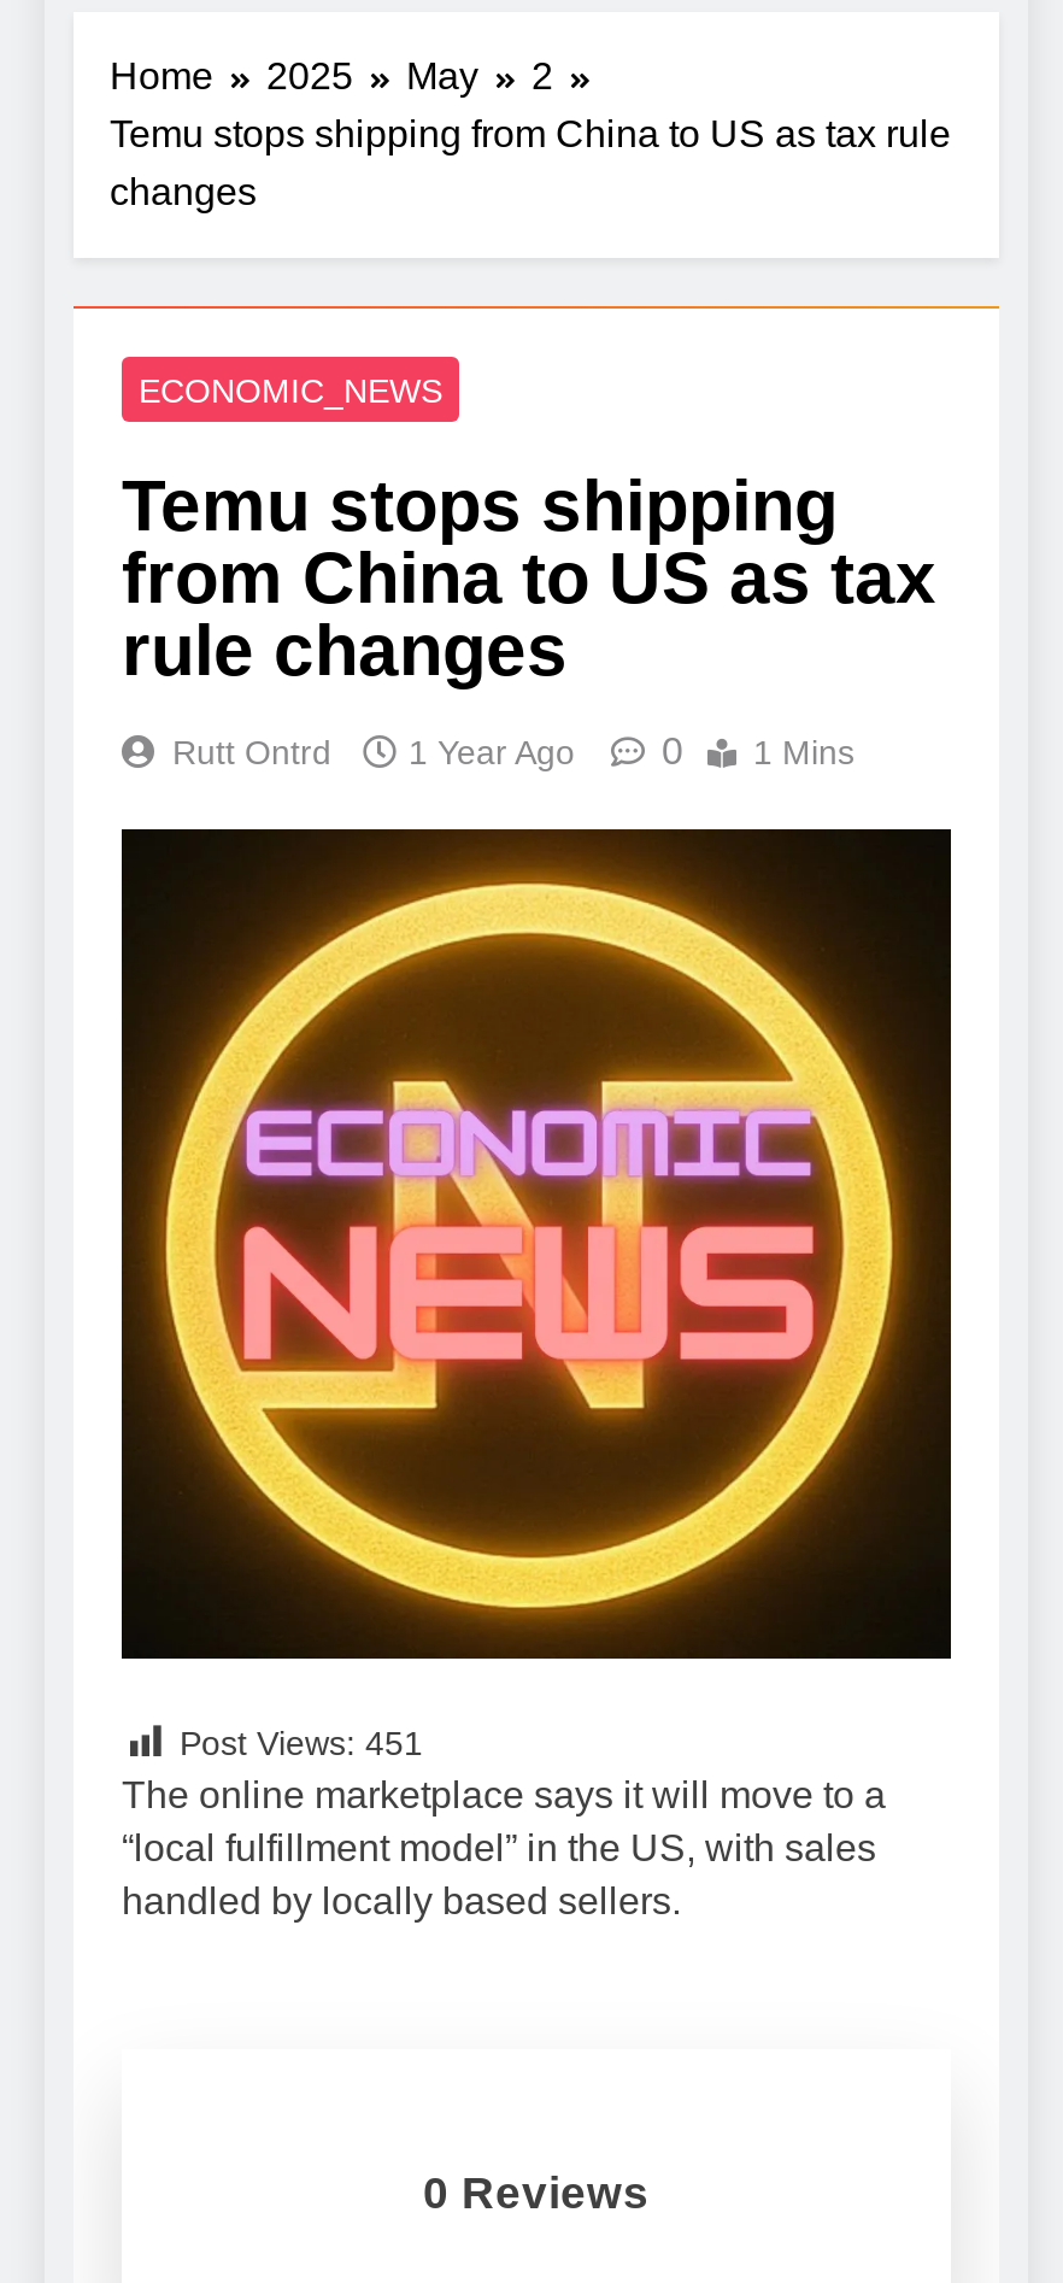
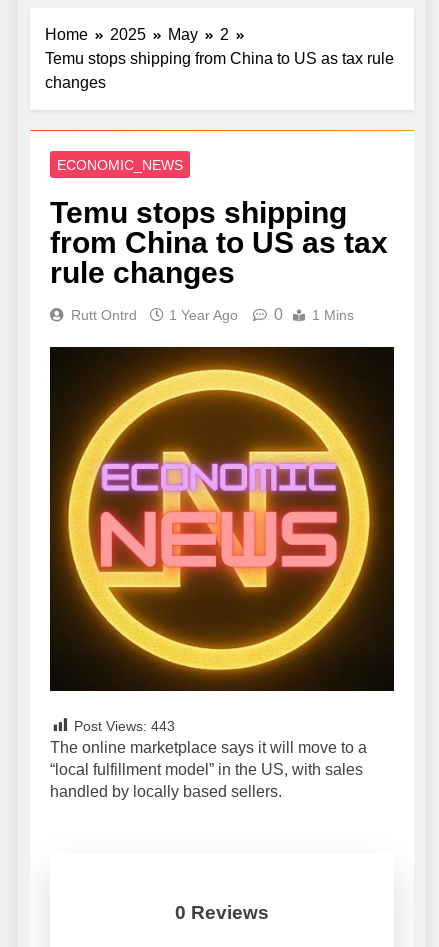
[180,1725,423,1764] Post Views: 451 -> [74,718,175,734] Post Views: 443

